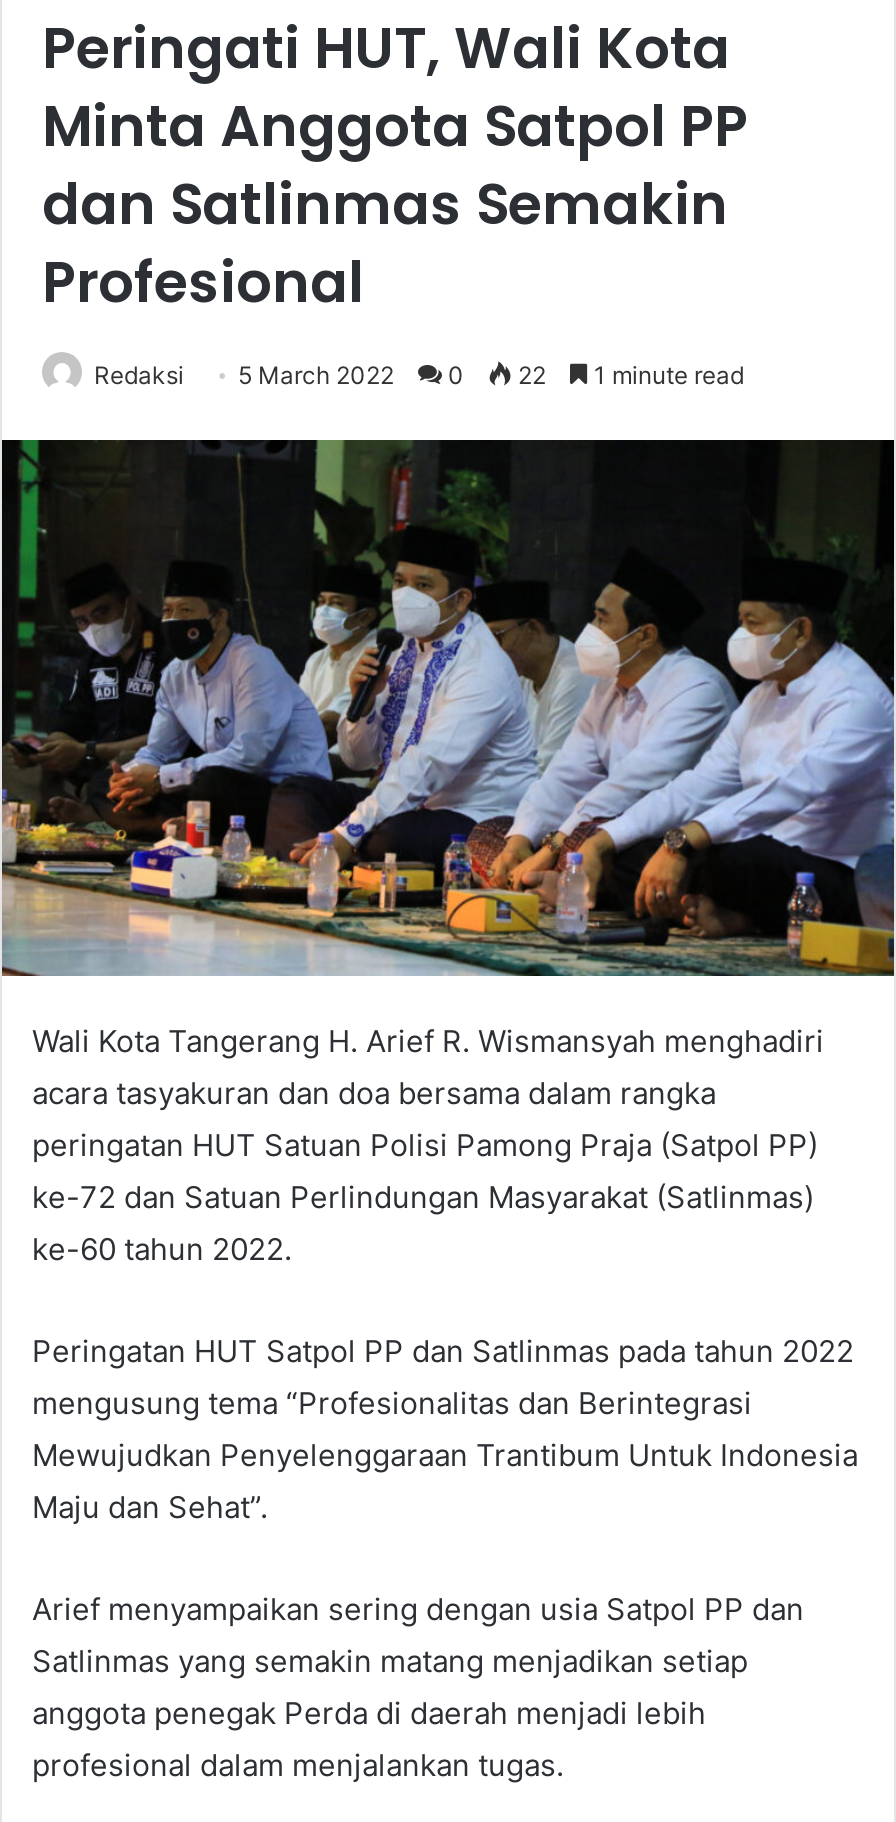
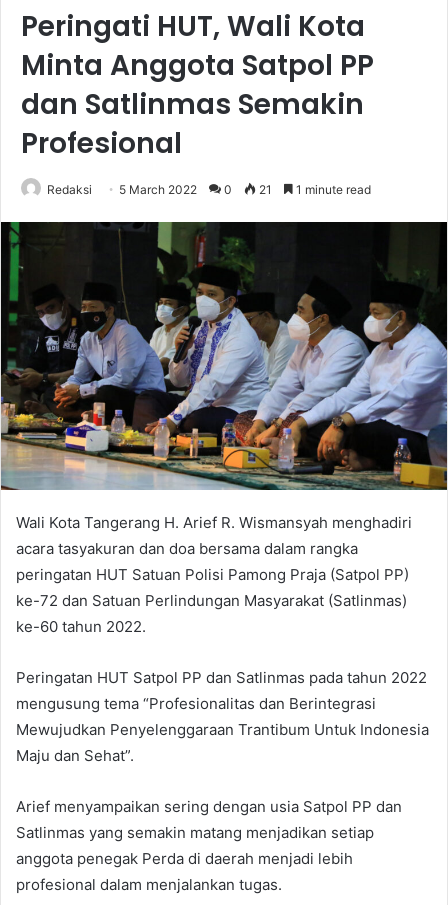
[94,359,744,389] Redaksi 5 March 2022 0 22 1 minute read -> [47,181,371,196] Redaksi 5 March 2022 0 21 1 minute read

